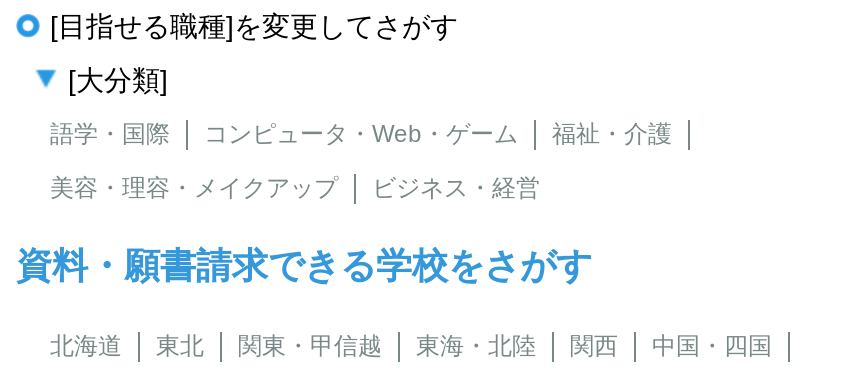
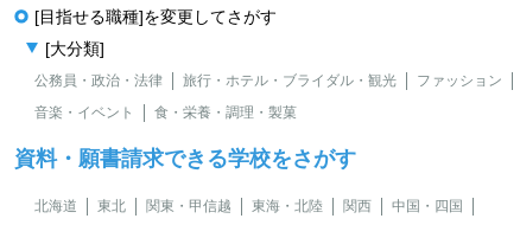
[50,120,672,148] 語学・国際 | コンピュータ・Web・ゲーム | 福祉・介護 -> [34,72,502,89] 公務員・政治・法律 | 旅行・ホテル・ブライダル・観光 | ファッション
[50,174,540,202] 美容・理容・メイクアップ | ビジネス・経営 -> [34,104,297,121] 音楽・イベント | 食・栄養・調理・製菓

